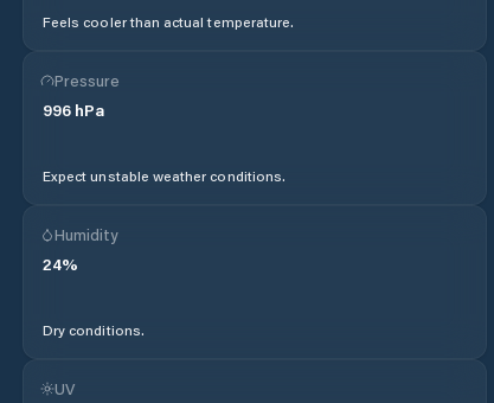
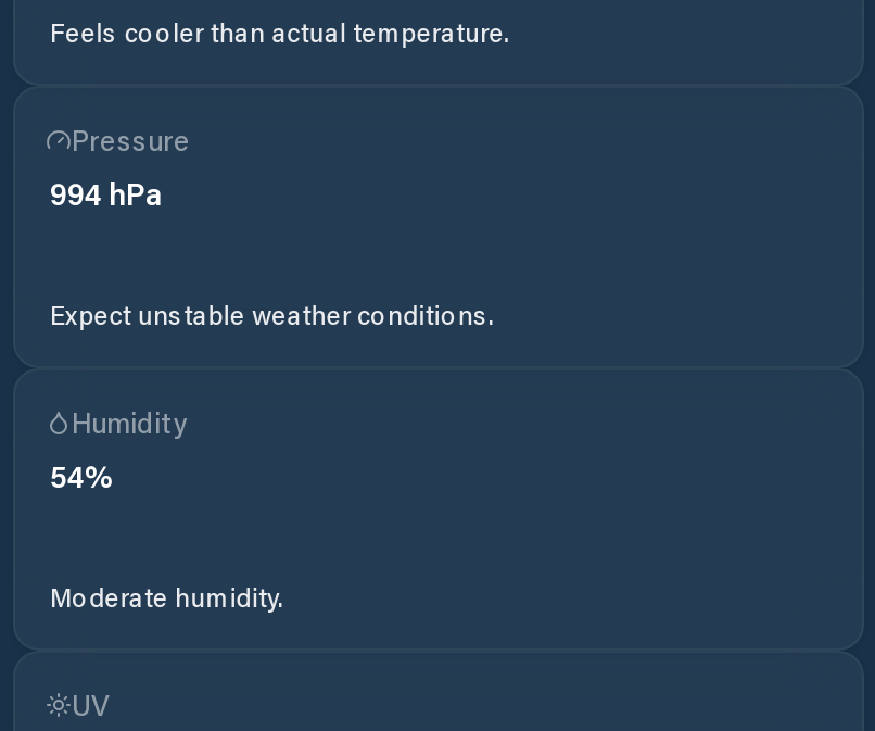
[43,98,104,121] 996 hPa -> [50,173,163,214] 994 hPa
[43,252,78,275] 24% -> [50,455,115,496] 54%
[43,320,144,339] Dry conditions. -> [50,579,285,614] Moderate humidity.

